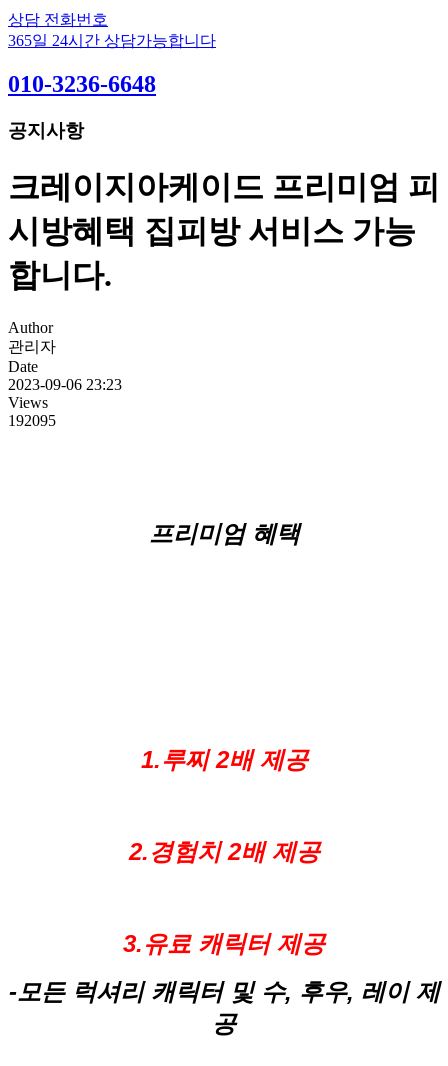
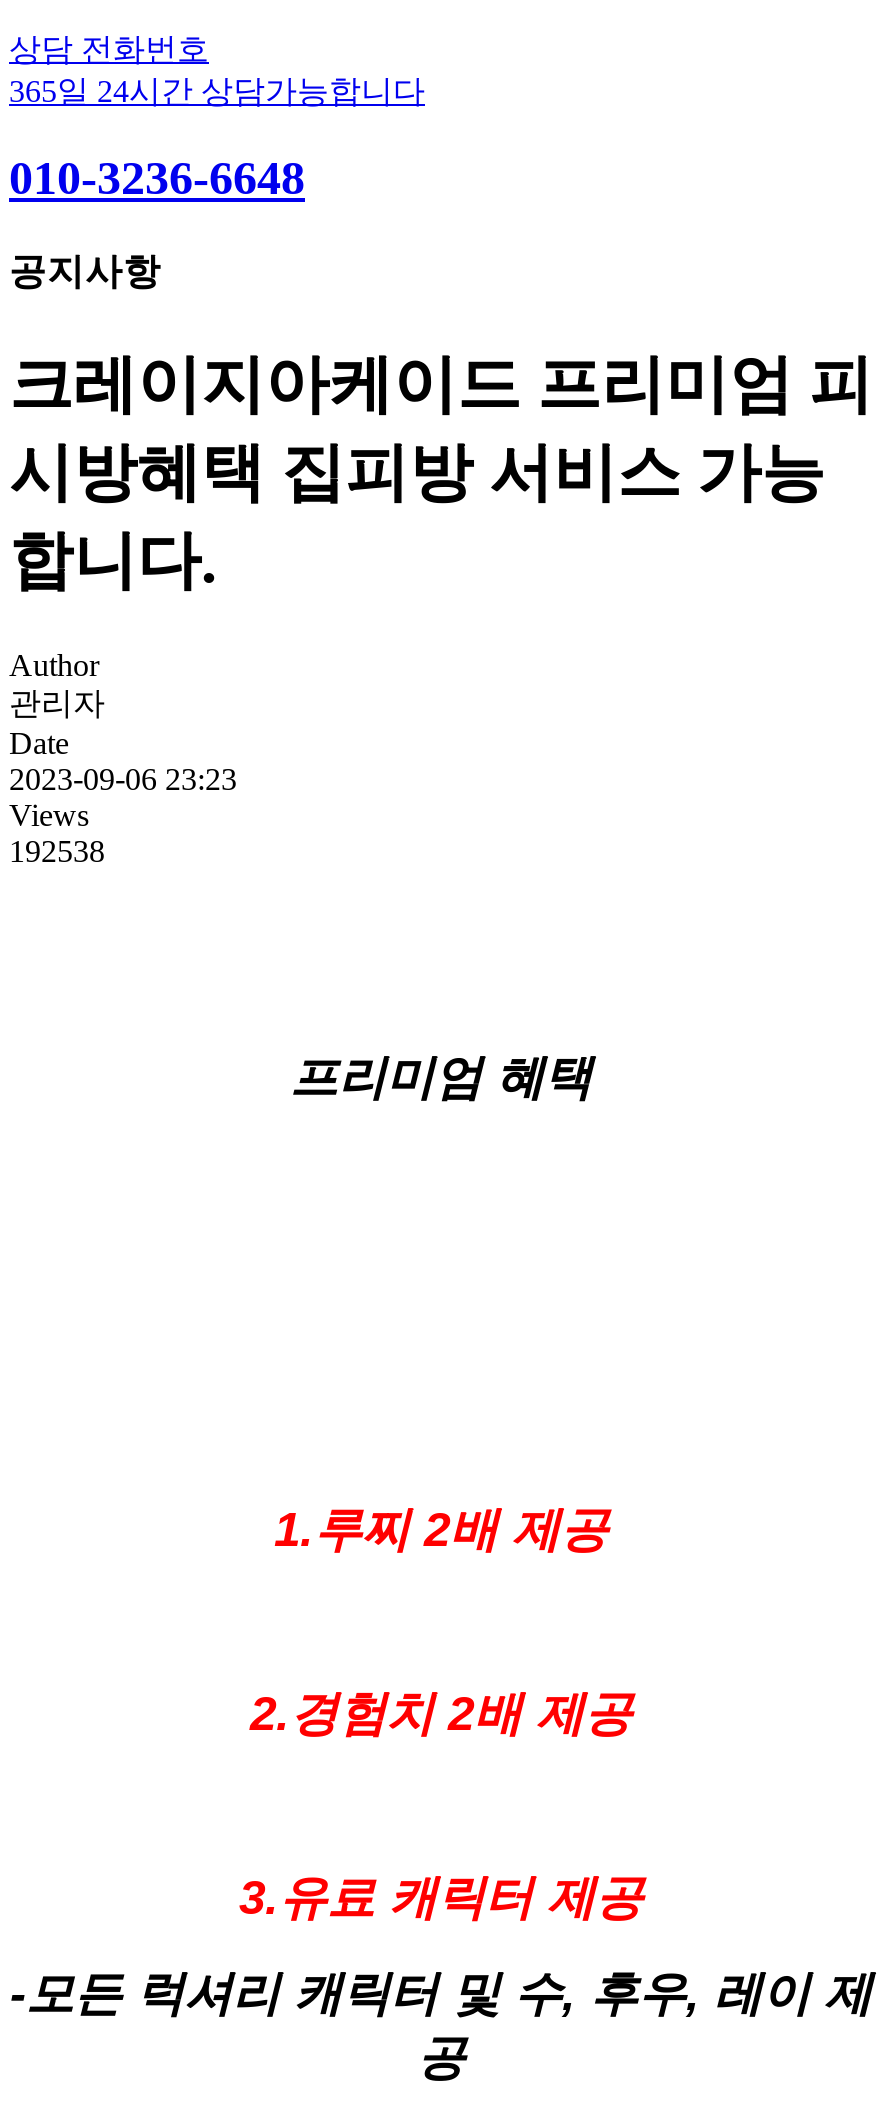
[8,412,56,429] 192095 -> [9,834,105,868] 192538

